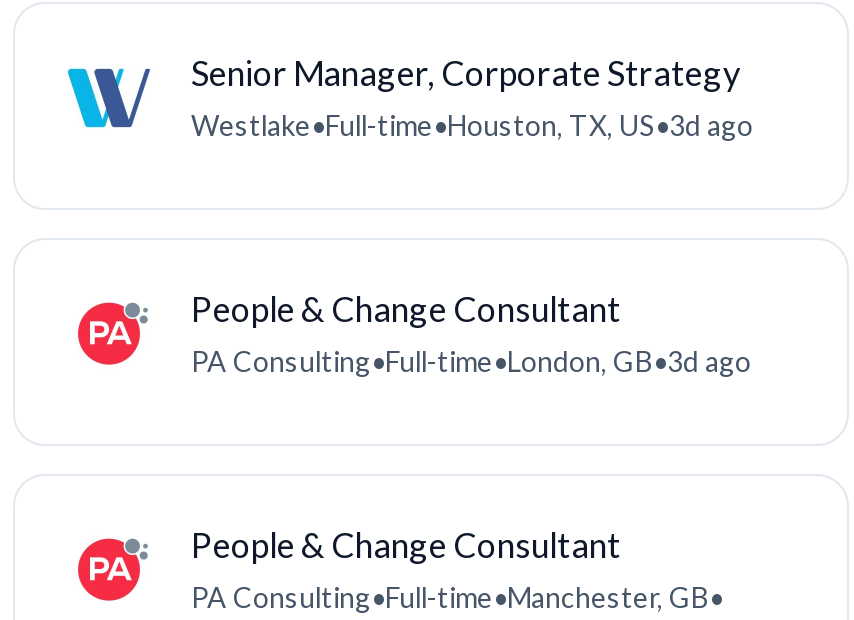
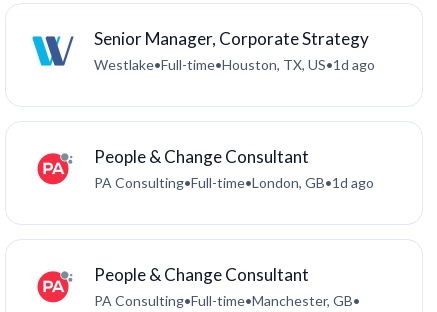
[191,107,753,141] Westlake•Full-time•Houston, TX, US•3d ago -> [94,56,375,73] Westlake•Full-time•Houston, TX, US•1d ago
[191,344,751,378] PA Consulting•Full-time•London, GB•3d ago -> [94,174,374,191] PA Consulting•Full-time•London, GB•1d ago

